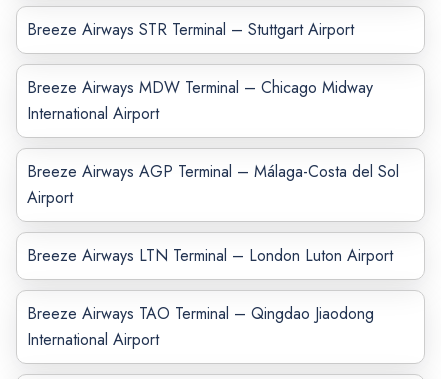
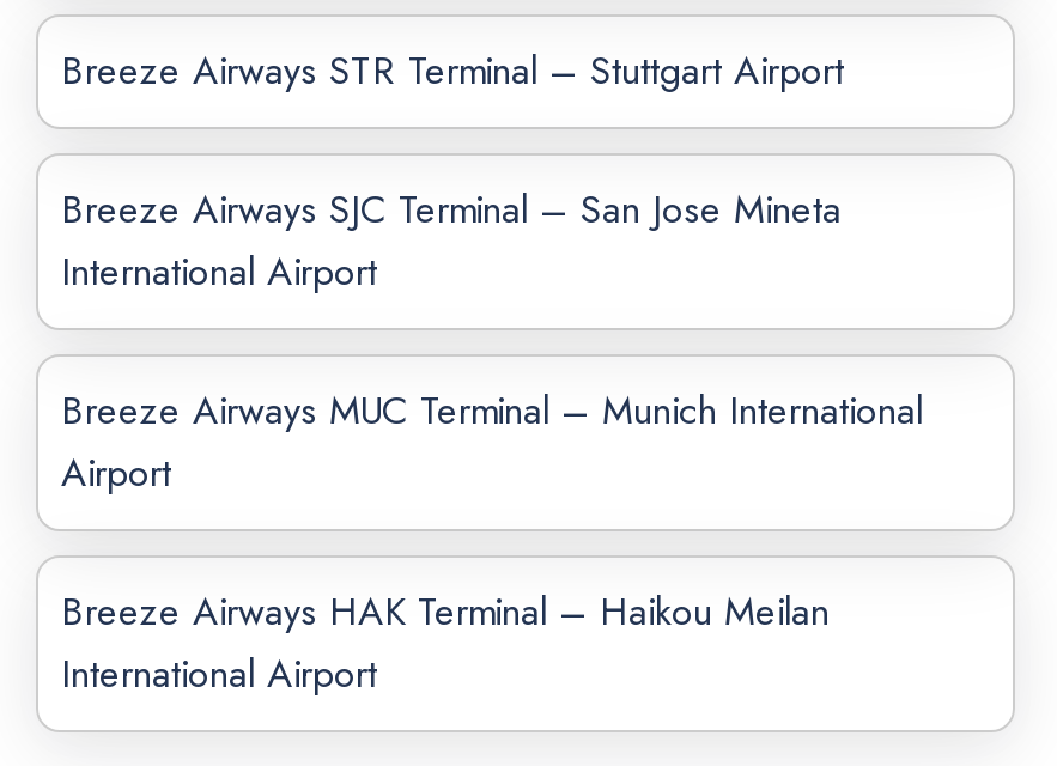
[26,76,372,99] Breeze Airways MDW Terminal – Chicago Midway -> [61,183,842,238] Breeze Airways SJC Terminal – San Jose Mineta
[26,160,398,183] Breeze Airways AGP Terminal – Málaga-Costa del Sol -> [61,384,923,439] Breeze Airways MUC Terminal – Munich International
[26,244,392,325] Breeze Airways LTN Terminal – London Luton Airport | Breeze Airways TAO Terminal – Qingdao Jiaodong -> [61,585,830,640] Breeze Airways HAK Terminal – Haikou Meilan

